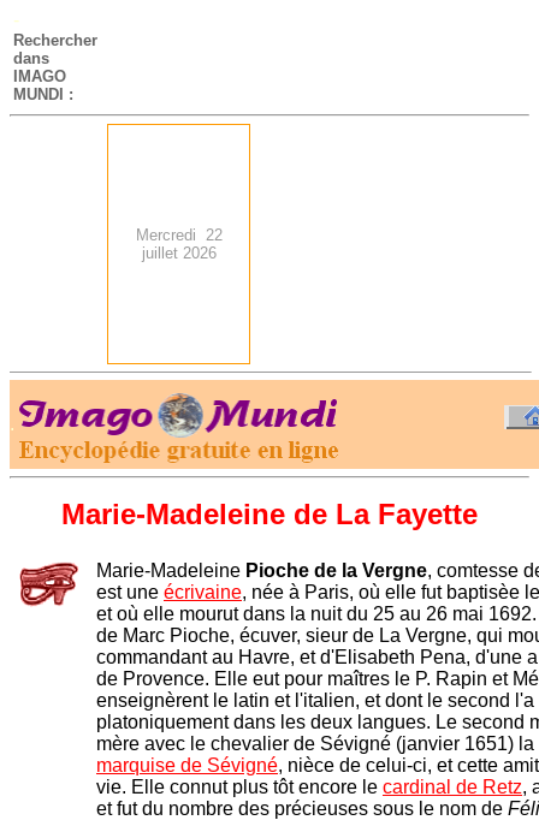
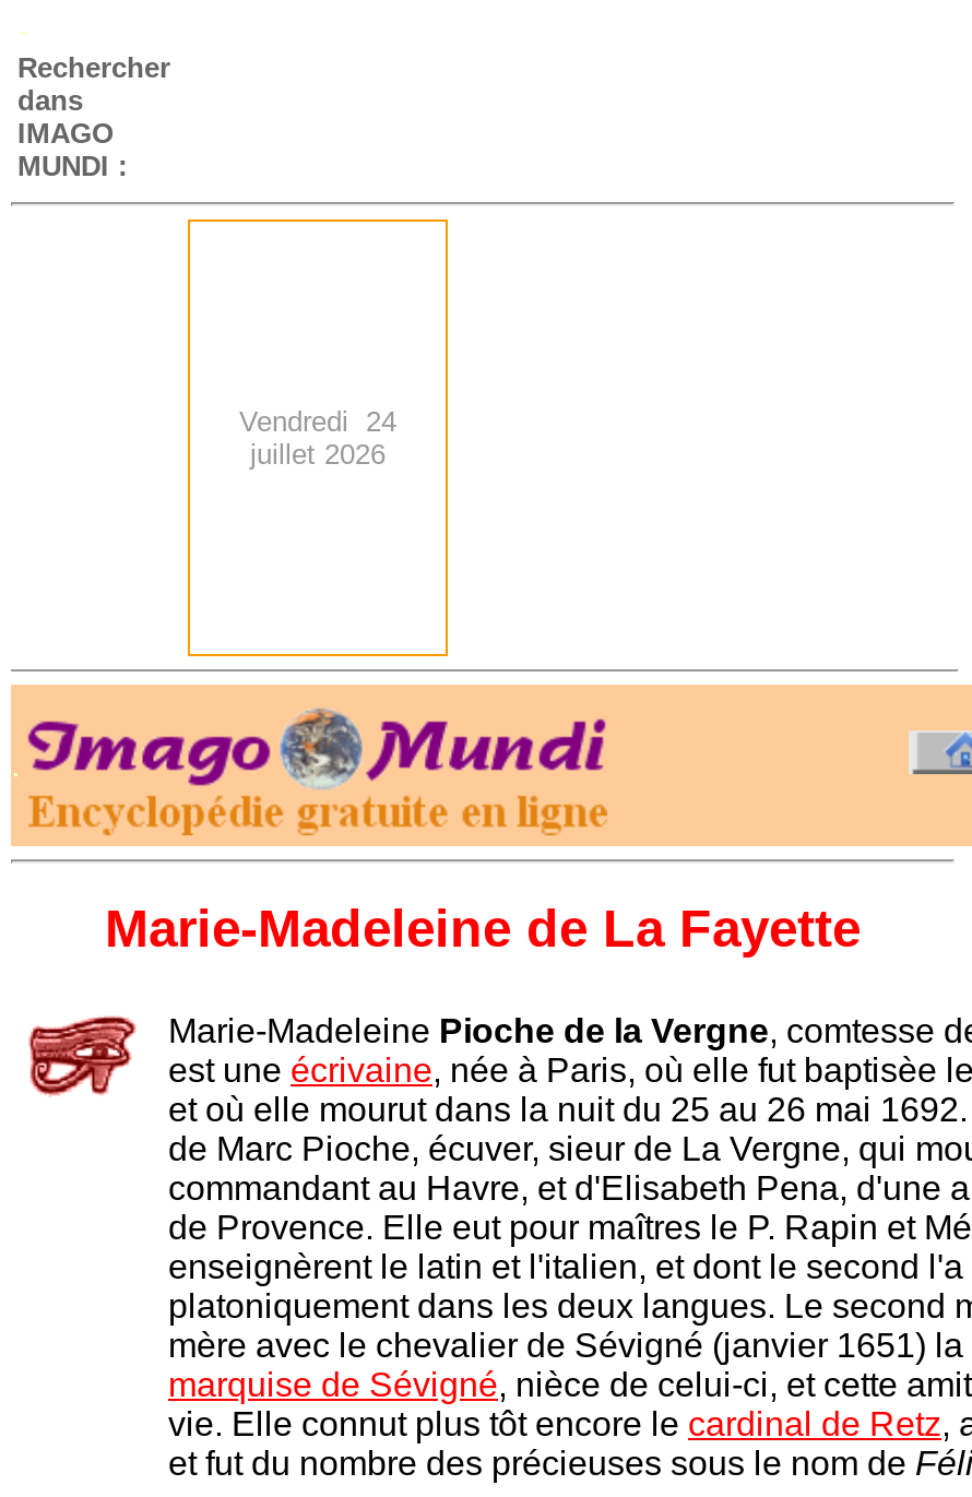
[135,226,222,244] Mercredi 22 -> [239,405,396,438] Vendredi 24

